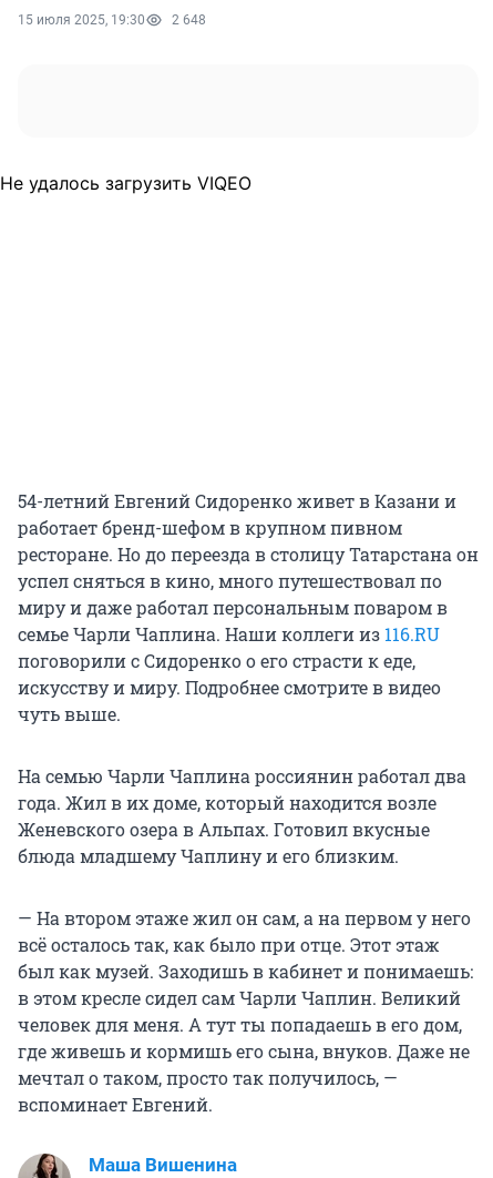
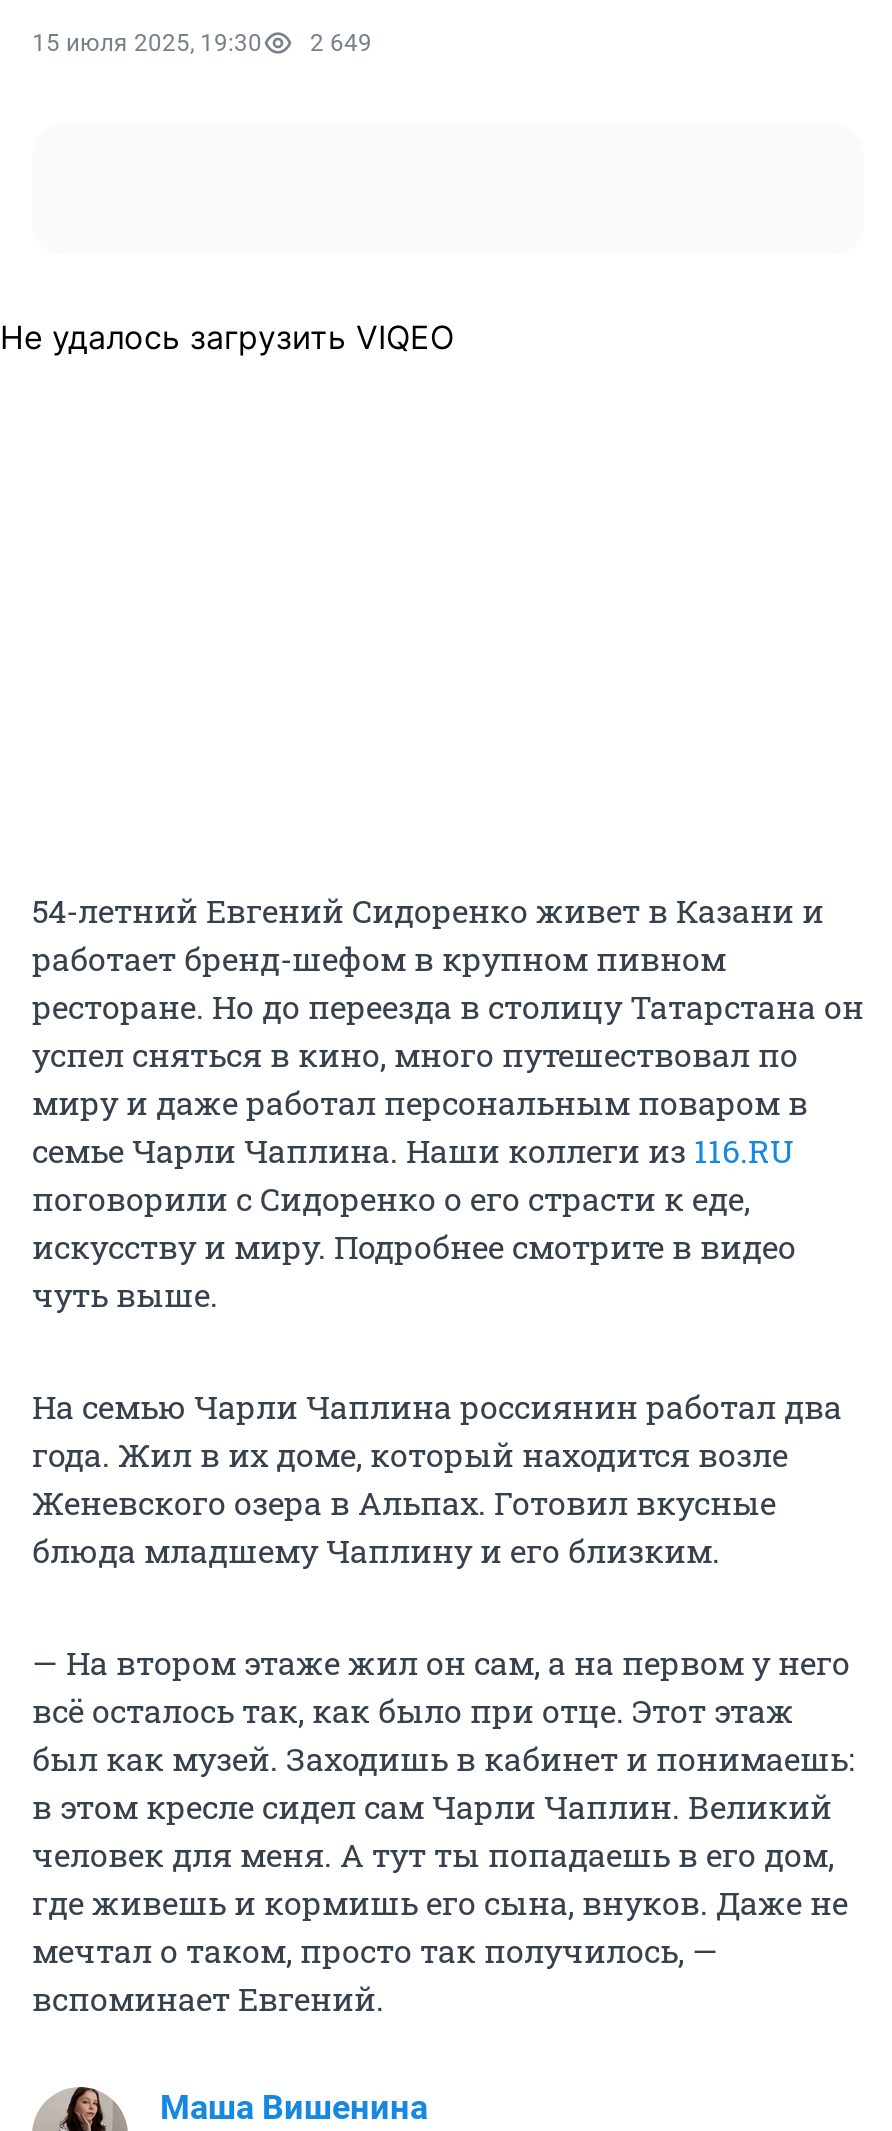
[18,12,206,28] 15 июля 2025, 19:30 2 648 -> [32,29,372,57] 15 июля 2025, 19:30 2 649

